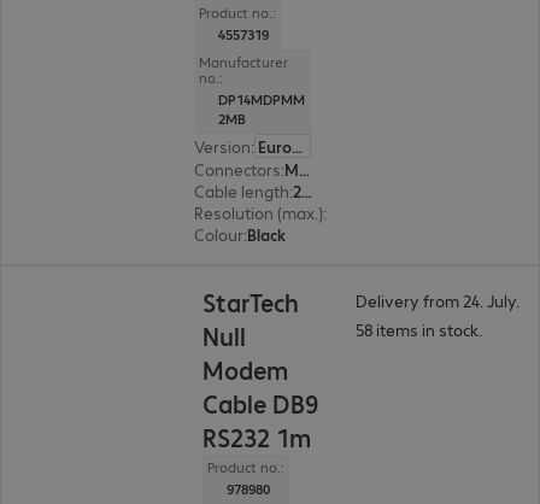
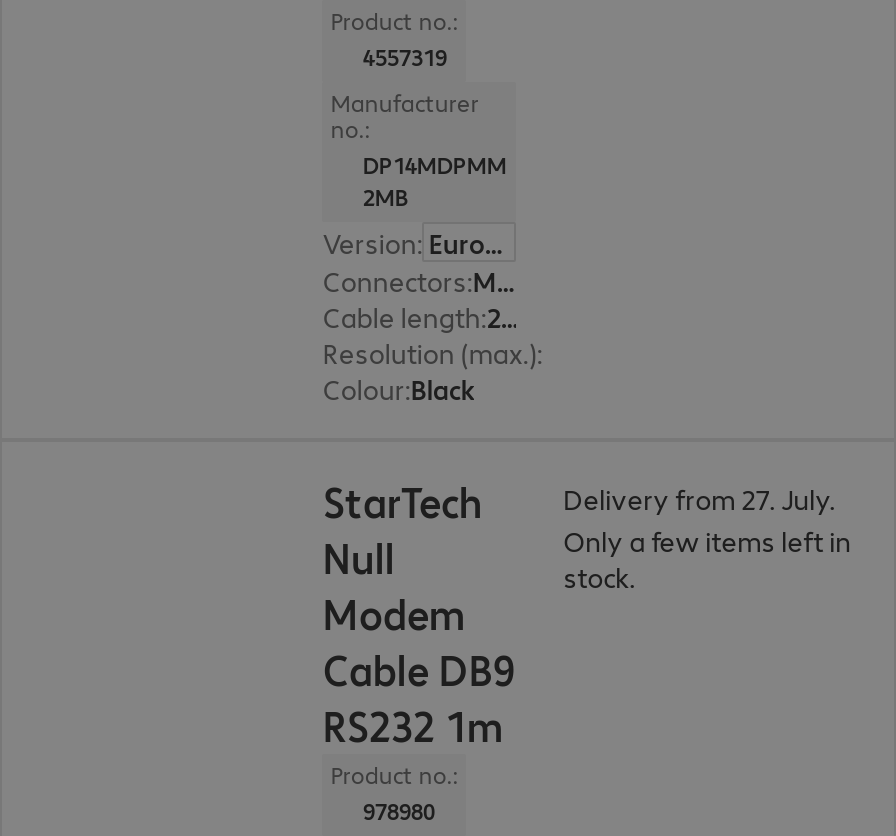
[356,289,520,340] Delivery from 24. July. | 58 items in stock. -> [563,480,851,594] Delivery from 27. July. | Only a few items left in | stock.

